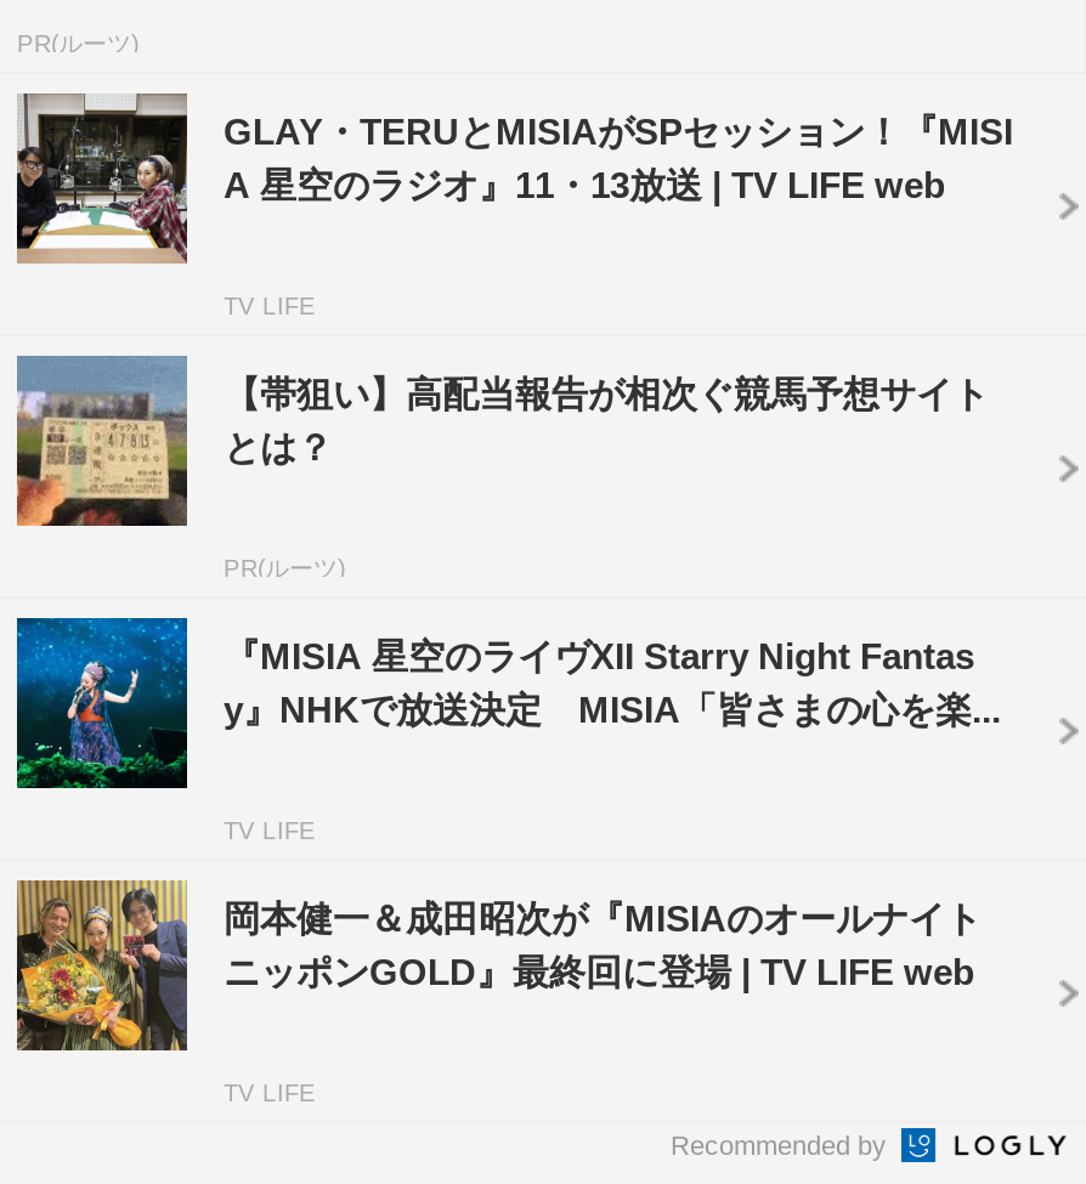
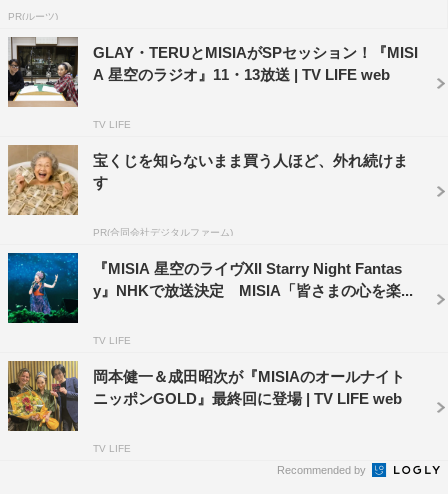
[15,356,989,528] [image] | 【帯狙い】高配当報告が相次ぐ競馬予想サイト | とは？ -> [7,145,408,216] [image] | 宝くじを知らないまま買う人ほど、外れ続けま | す
[224,554,345,580] PR(ルーツ) -> [93,226,233,237] PR(合同会社デジタルファーム)

